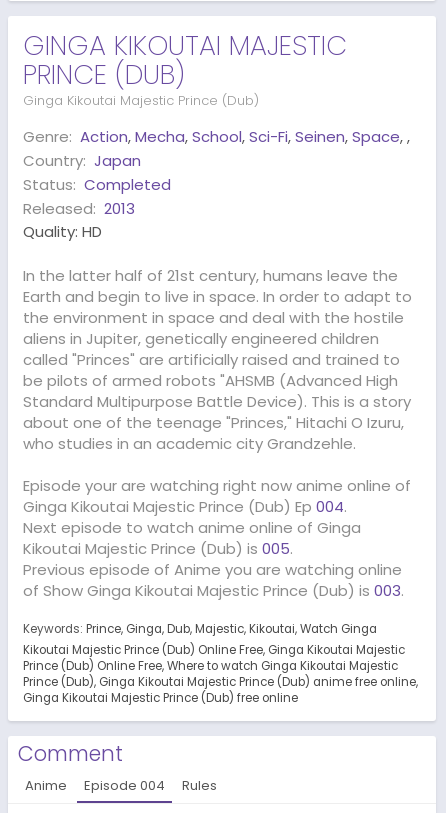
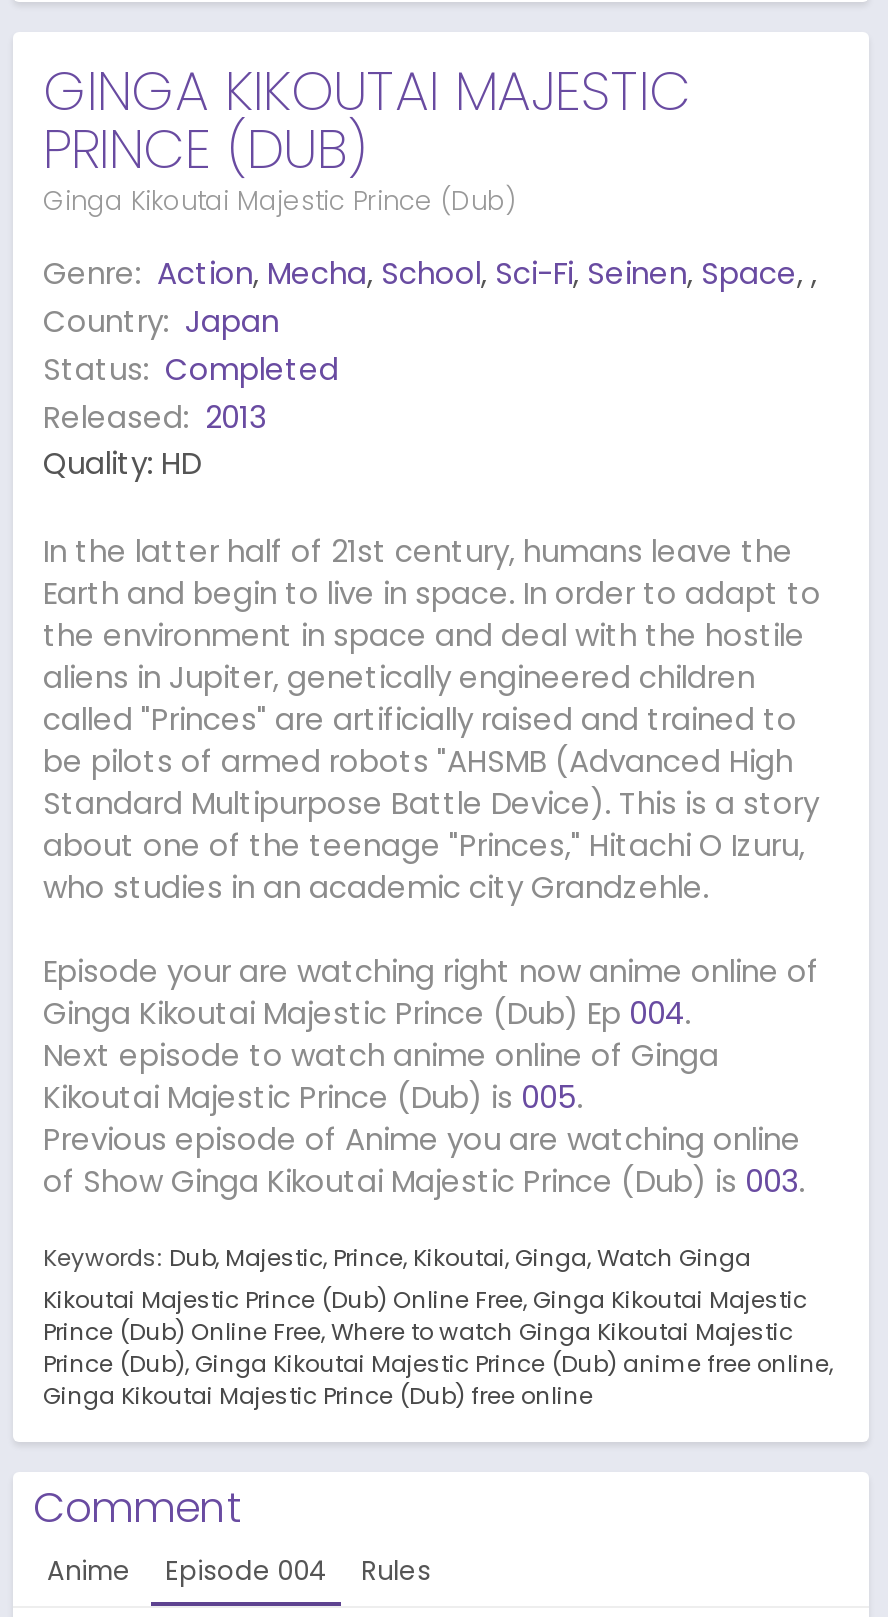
[23,621,377,637] Keywords: Prince Ginga Dub Majestic Kikoutai Watch Ginga -> [43,1242,751,1274] Keywords: Dub Majestic Prince Kikoutai Ginga Watch Ginga

